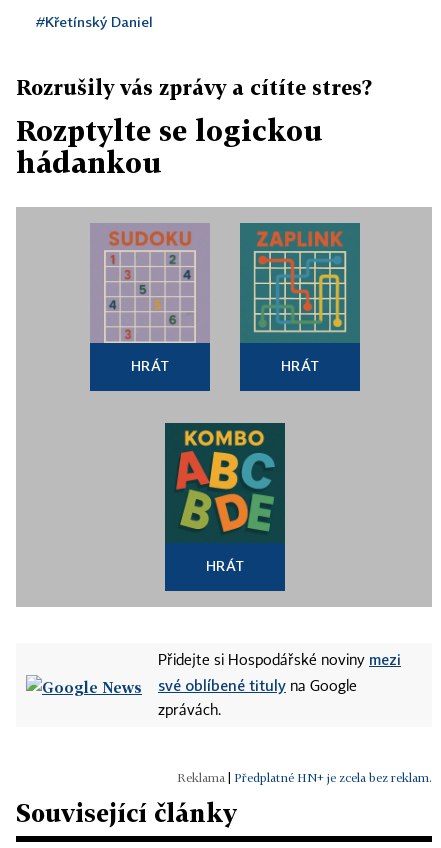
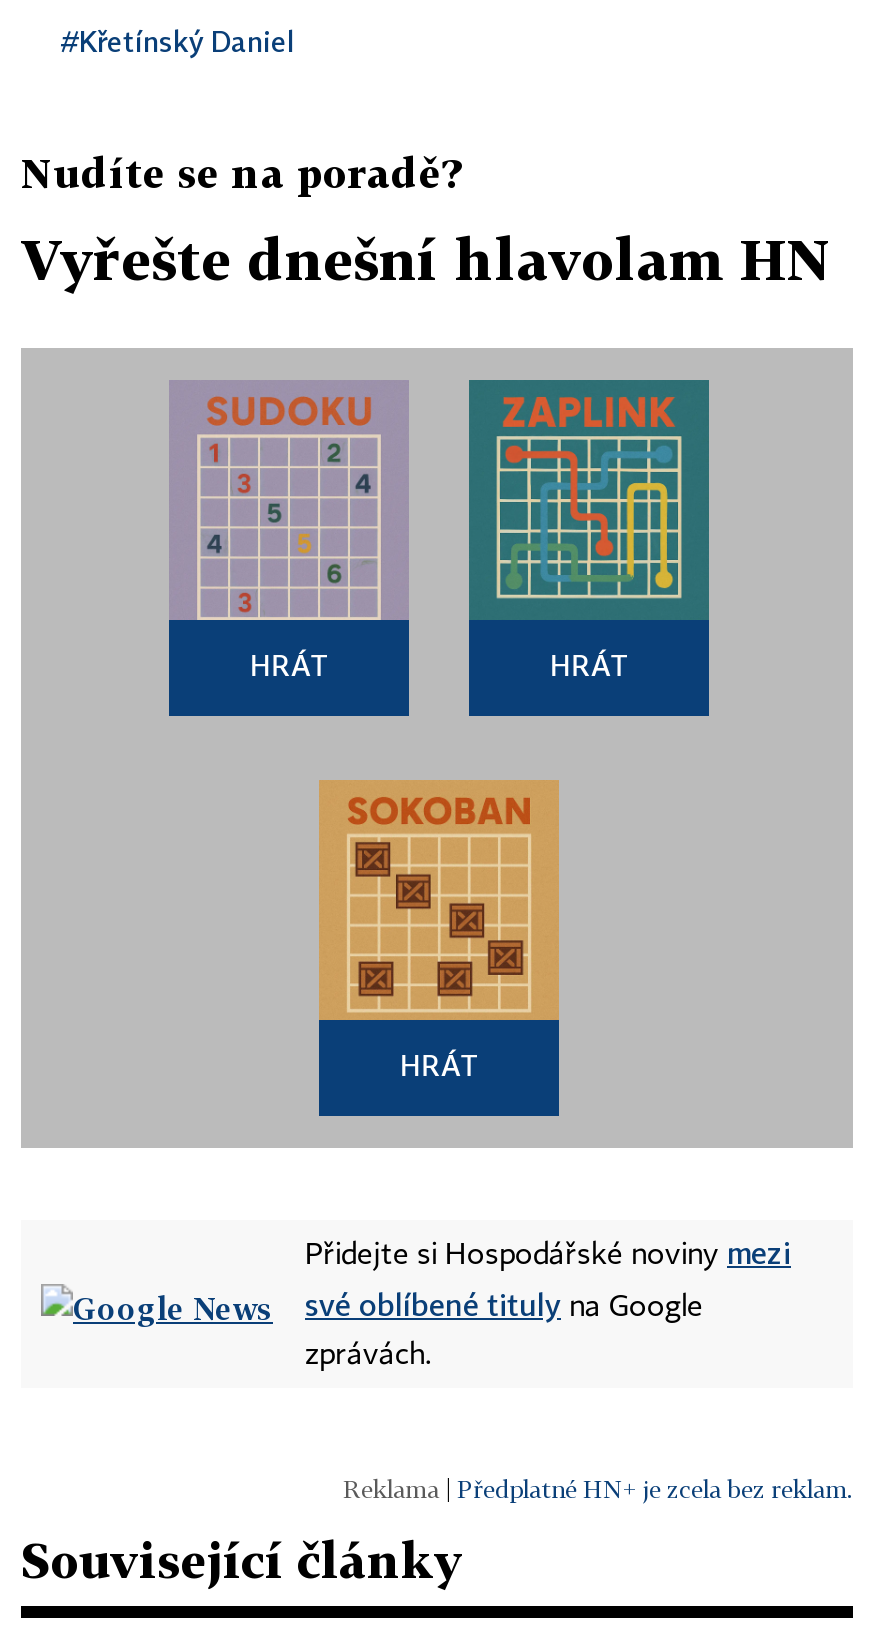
[16,75,372,99] Rozrušily vás zprávy a cítíte stres? -> [21,148,461,196] Nudíte se na poradě?
[16,114,323,179] Rozptylte se logickou | hádankou -> [21,226,831,292] Vyřešte dnešní hlavolam HN
[164,422,286,543] [image] -> [319,780,559,1022] [image]

